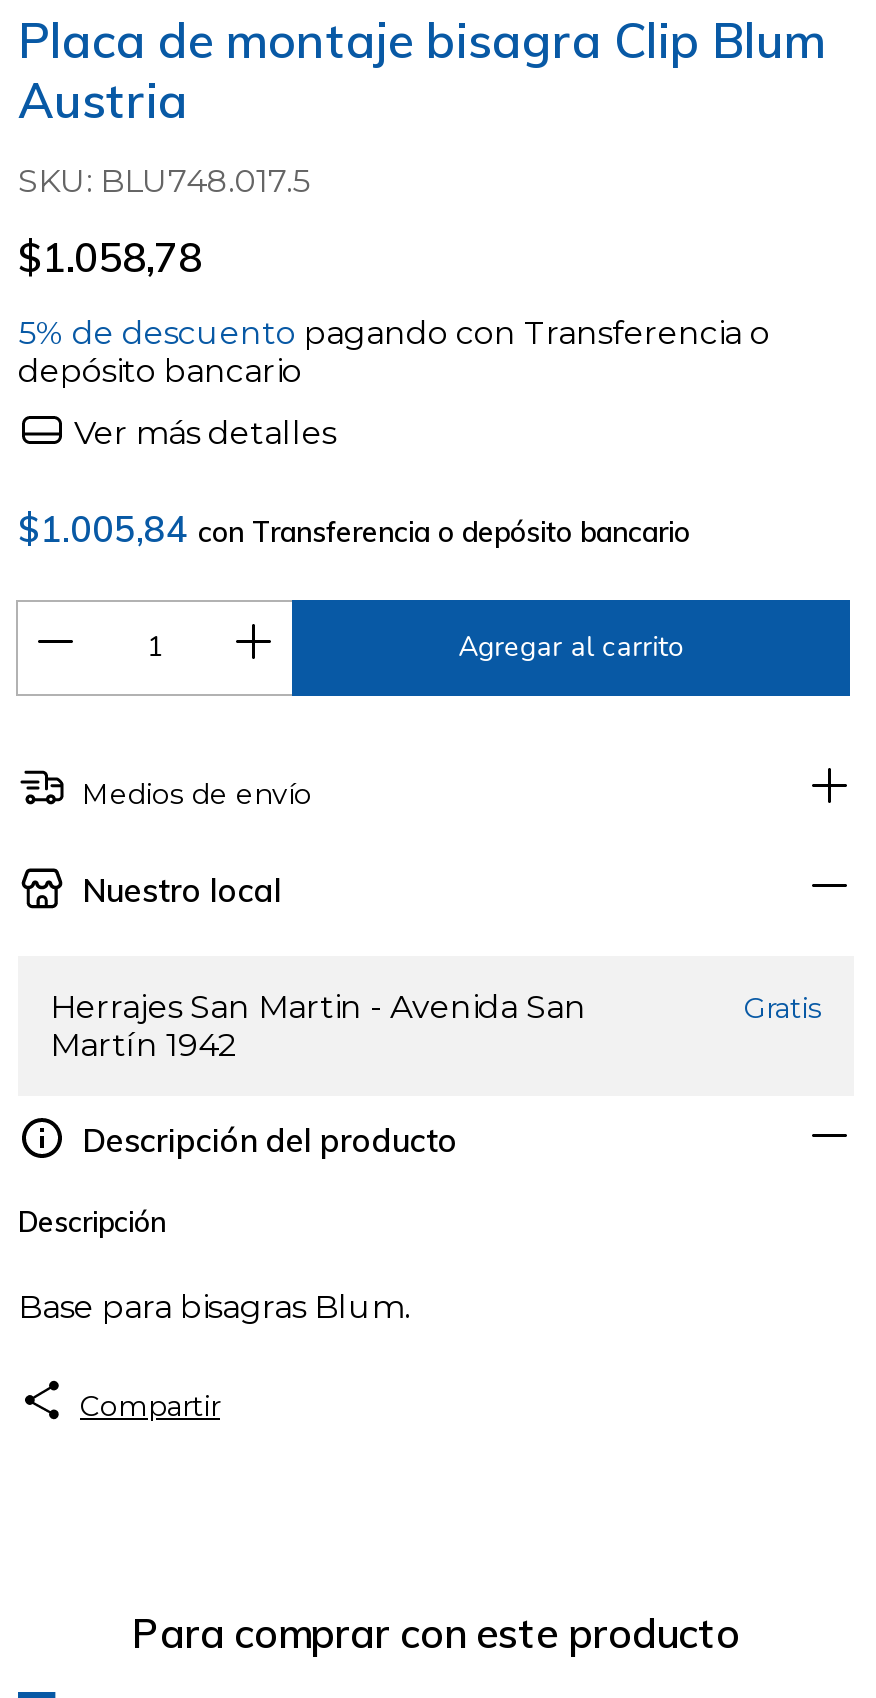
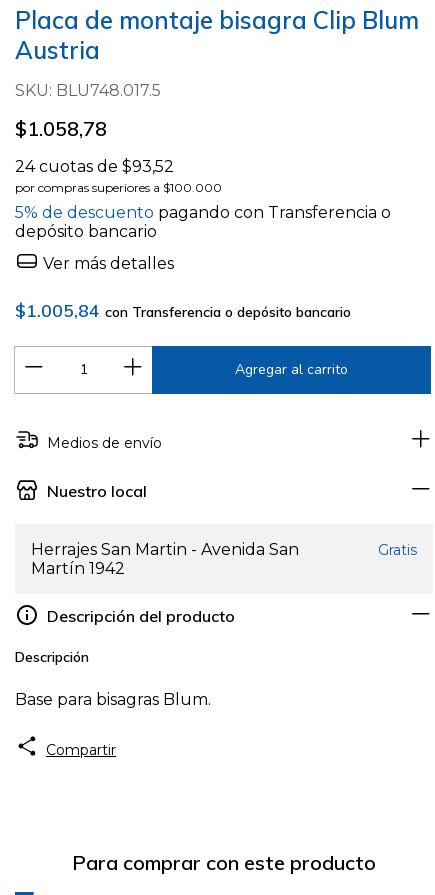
none -> [15,157,222,195] 24 cuotas de $93,52 | por compras superiores a $100.000

